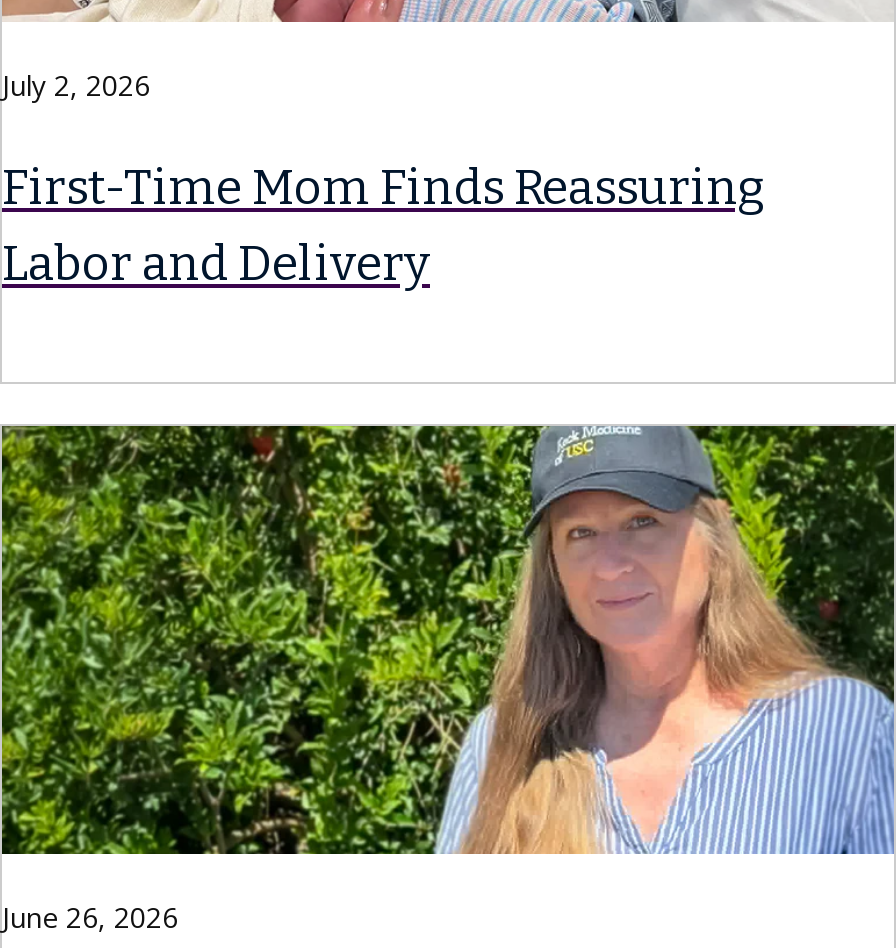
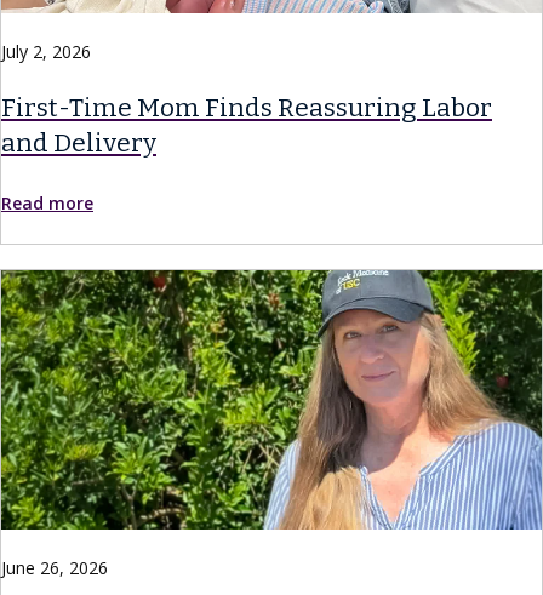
[2,160,766,292] First-Time Mom Finds Reassuring | Labor and Delivery -> [1,92,492,214] First-Time Mom Finds Reassuring Labor | and Delivery | Read more

